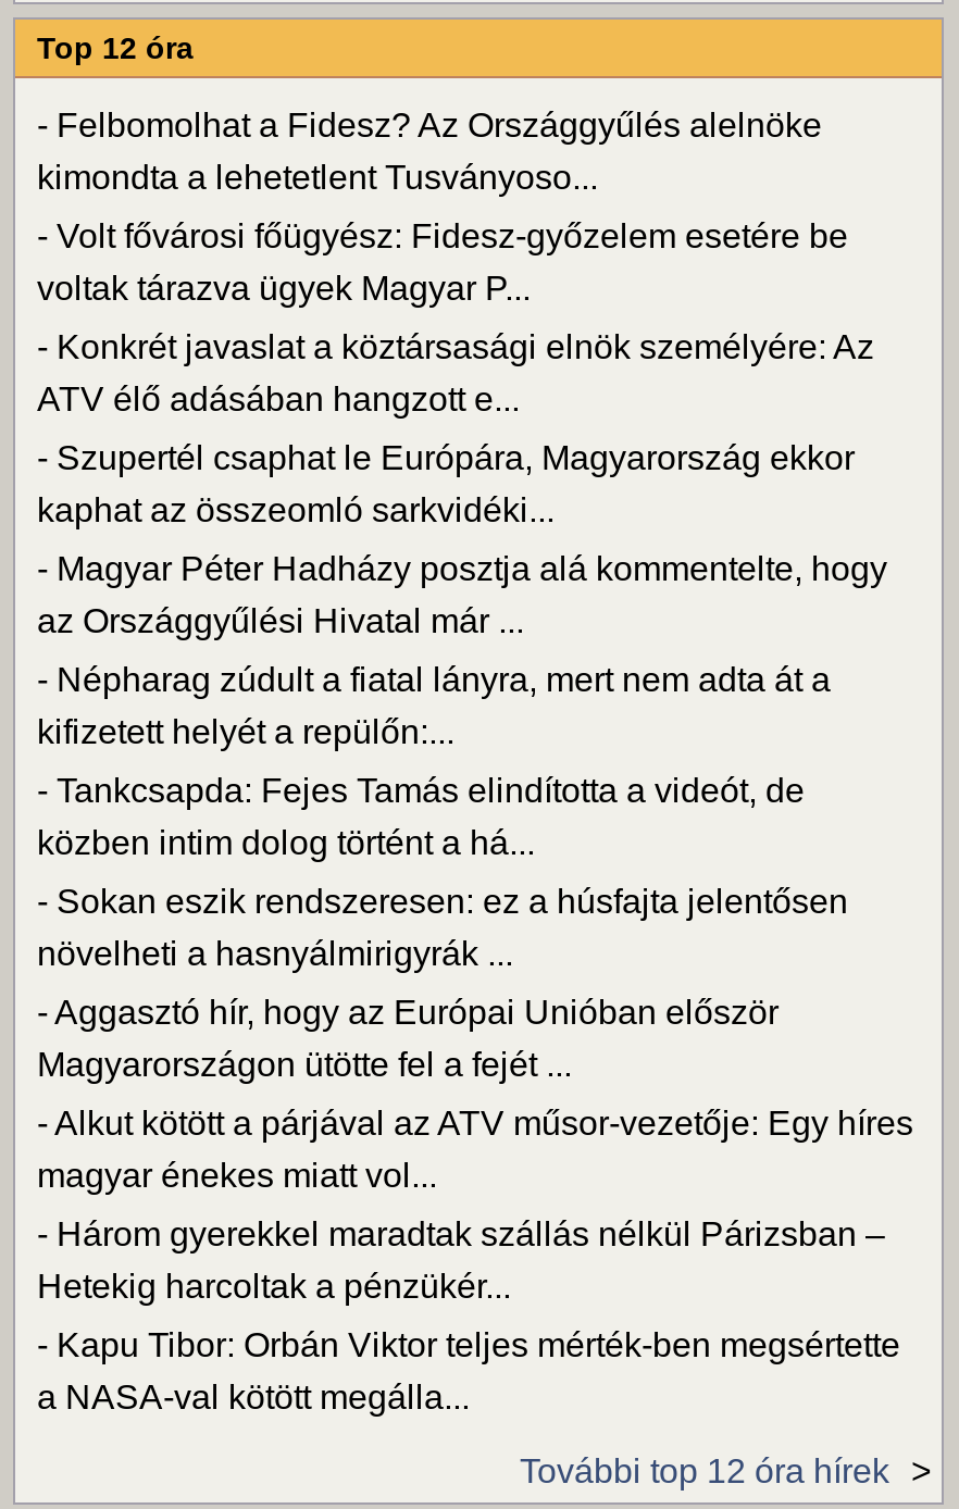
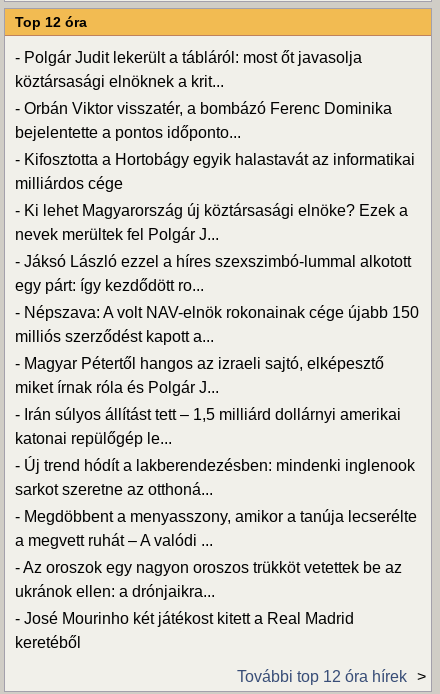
[37,107,822,196] - Felbomolhat a Fidesz? Az Országgyűlés alelnöke | kimondta a lehetetlent Tusványoso... -> [15,49,362,90] - Polgár Judit lekerült a tábláról: most őt javasolja | köztársasági elnöknek a krit...
[37,217,848,307] - Volt fővárosi főügyész: Fidesz-győzelem esetére be | voltak tárazva ügyek Magyar P... -> [15,100,392,141] - Orbán Viktor visszatér, a bombázó Ferenc Dominika | bejelentette a pontos időponto...
[37,328,874,417] - Konkrét javaslat a köztársasági elnök személyére: Az | ATV élő adásában hangzott e... -> [15,151,415,192] - Kifosztotta a Hortobágy egyik halastavát az informatikai | milliárdos cége
[37,439,855,528] - Szupertél csaphat le Európára, Magyarország ekkor | kaphat az összeomló sarkvidéki... -> [15,202,408,243] - Ki lehet Magyarország új köztársasági elnöke? Ezek a | nevek merültek fel Polgár J...
[37,550,887,639] - Magyar Péter Hadházy posztja alá kommentelte, hogy | az Országgyűlési Hivatal már ... -> [15,253,411,294] - Jáksó László ezzel a híres szexszimbó-lummal alkotott | egy párt: így kezdődött ro...
[37,661,831,750] - Népharag zúdult a fiatal lányra, mert nem adta át a | kifizetett helyét a repülőn:... -> [15,304,419,345] - Népszava: A volt NAV-elnök rokonainak cége újabb 150 | milliós szerződést kapott a...
[37,772,805,861] - Tankcsapda: Fejes Tamás elindította a videót, de | közben intim dolog történt a há... -> [15,355,384,396] - Magyar Pétertől hangos az izraeli sajtó, elképesztő | miket írnak róla és Polgár J...
[37,883,848,972] - Sokan eszik rendszeresen: ez a húsfajta jelentősen | növelheti a hasnyálmirigyrák ... -> [15,406,401,447] - Irán súlyos állítást tett – 1,5 milliárd dollárnyi amerikai | katonai repülőgép le...
[37,994,779,1083] - Aggasztó hír, hogy az Európai Unióban először | Magyarországon ütötte fel a fejét ... -> [15,457,415,498] - Új trend hódít a lakberendezésben: mindenki inglenook | sarkot szeretne az otthoná...
[37,1105,913,1194] - Alkut kötött a párjával az ATV műsor-vezetője: Egy híres | magyar énekes miatt vol... -> [15,508,417,549] - Megdöbbent a menyasszony, amikor a tanúja lecserélte | a megvett ruhát – A valódi ...
[37,1215,885,1305] - Három gyerekkel maradtak szállás nélkül Párizsban – | Hetekig harcoltak a pénzükér... -> [15,559,402,600] - Az oroszok egy nagyon oroszos trükköt vetettek be az | ukránok ellen: a drónjaikra...
[37,1326,900,1416] - Kapu Tibor: Orbán Viktor teljes mérték-ben megsértette | a NASA-val kötött megálla... -> [15,610,354,651] - José Mourinho két játékost kitett a Real Madrid | keretéből

